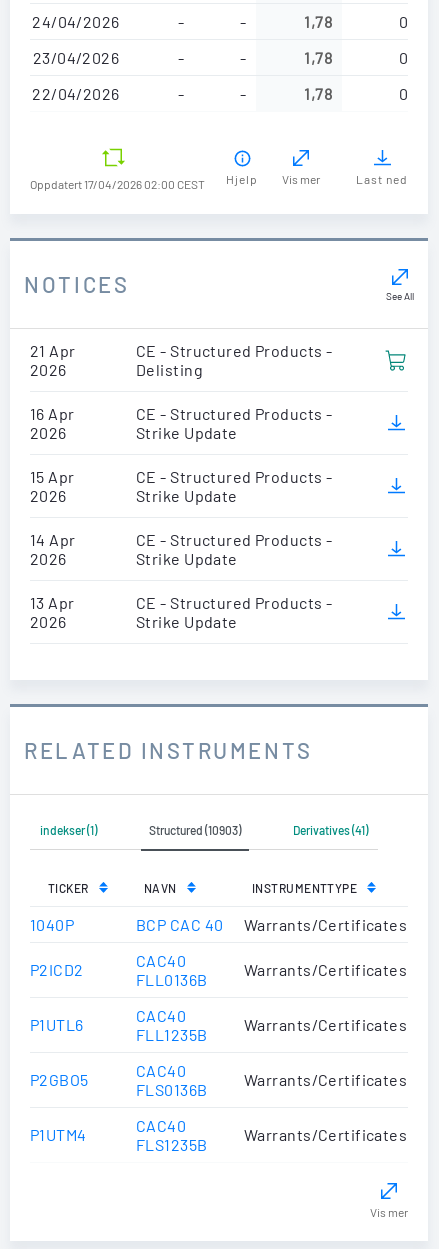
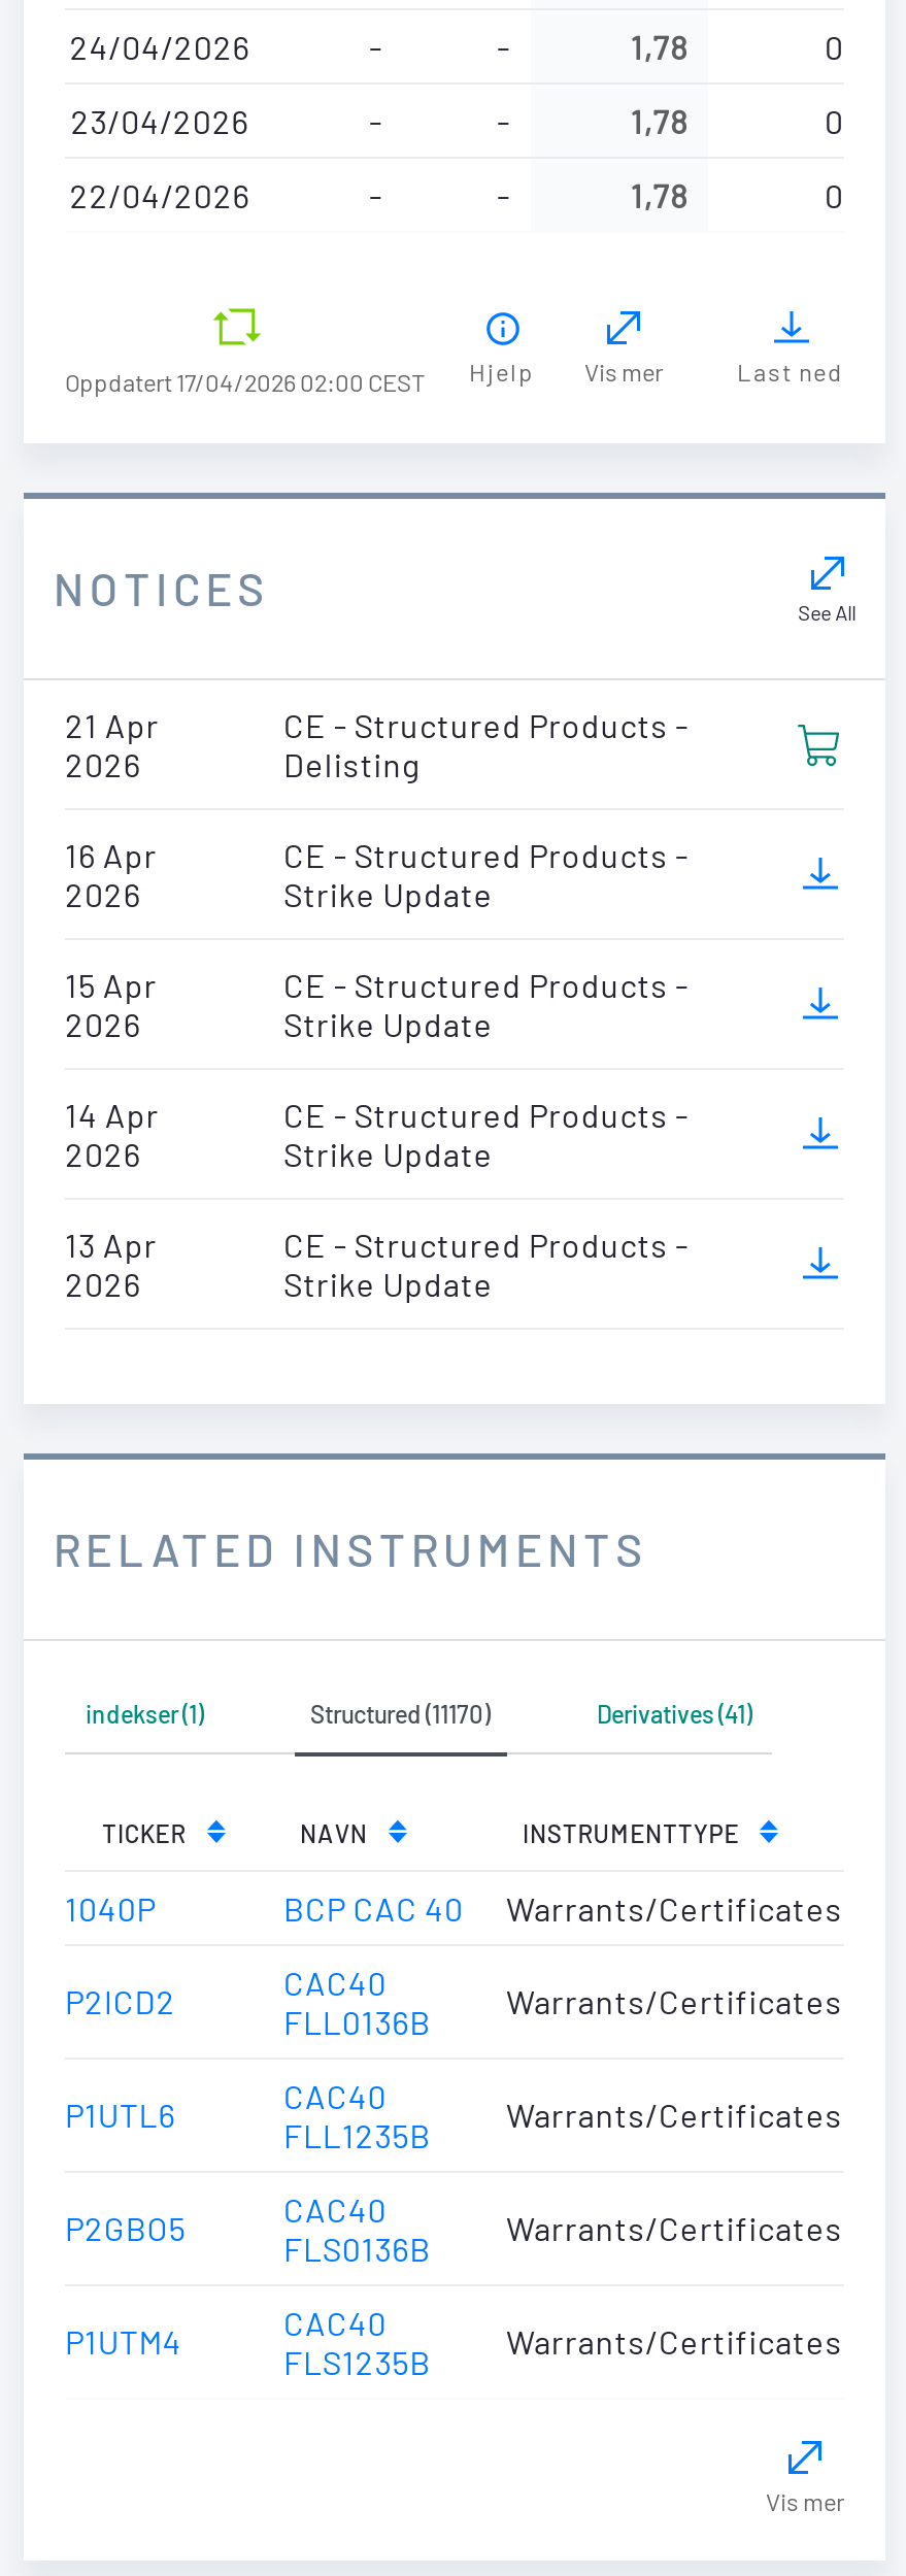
[149,823,241,837] Structured (10903) -> [310,1698,490,1727] Structured (11170)

